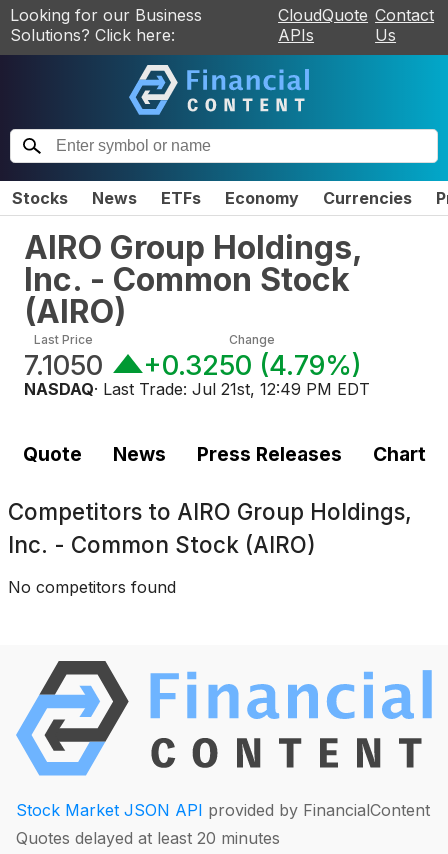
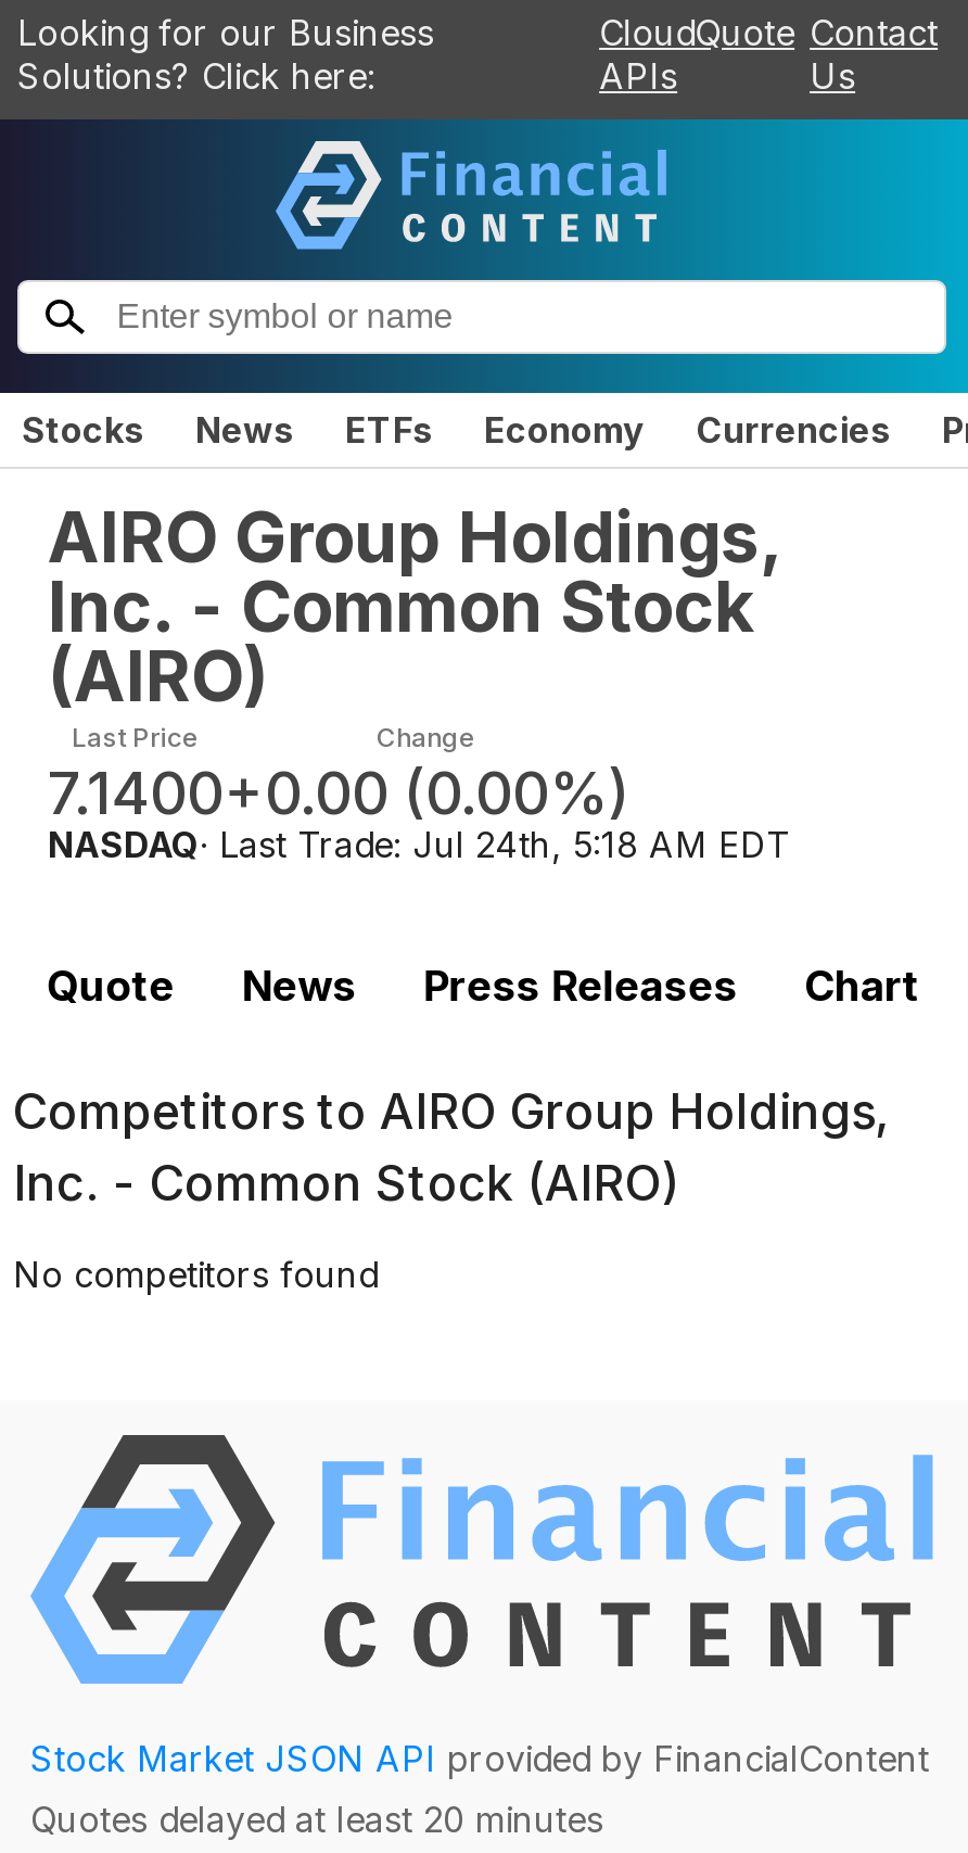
[24,349,103,382] 7.1050 -> [48,757,224,828] 7.1400
[143,349,362,382] +0.3250 (4.79%) -> [224,757,629,828] +0.00 (0.00%)
[24,379,370,399] NASDAQ · Last Trade: Jul 21st, 12:49 PM EDT -> [48,822,790,865] NASDAQ · Last Trade: Jul 24th, 5:18 AM EDT

